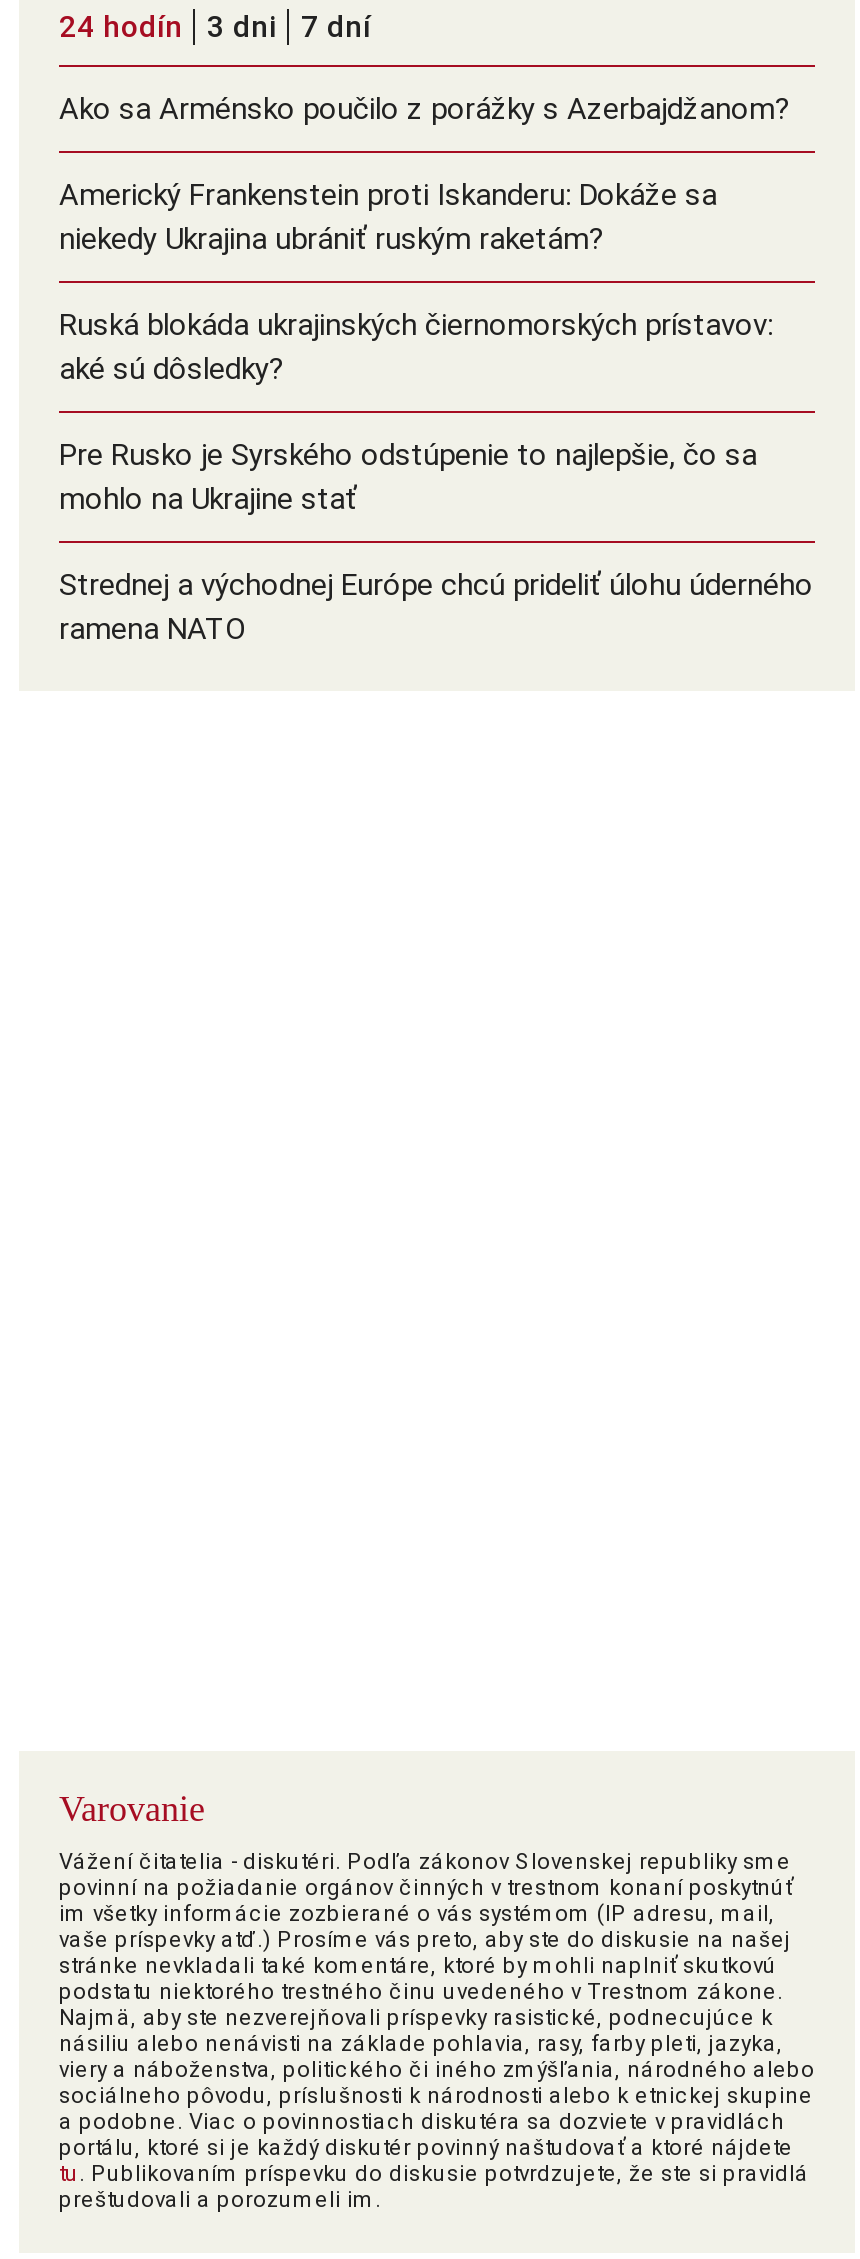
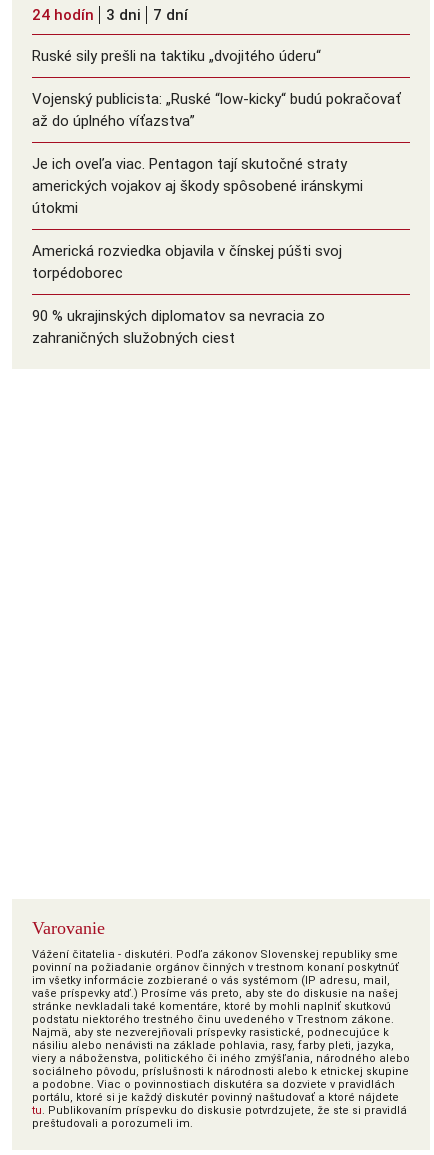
[59,91,791,127] Ako sa Arménsko poučilo z porážky s Azerbajdžanom? -> [32,47,321,65] Ruské sily prešli na taktiku „dvojitého úderu“
[59,177,717,257] Americký Frankenstein proti Iskanderu: Dokáže sa | niekedy Ukrajina ubrániť ruským raketám? -> [32,90,401,130] Vojenský publicista: „Ruské “low-kicky“ budú pokračovať | až do úplného víťazstva”
[59,307,773,387] Ruská blokáda ukrajinských čiernomorských prístavov: | aké sú dôsledky? -> [32,155,363,217] Je ich oveľa viac. Pentagon tají skutočné straty | amerických vojakov aj škody spôsobené iránskymi | útokmi
[59,437,757,517] Pre Rusko je Syrského odstúpenie to najlepšie, čo sa | mohlo na Ukrajine stať -> [32,242,342,282] Americká rozviedka objavila v čínskej púšti svoj | torpédoborec
[59,567,813,647] Strednej a východnej Európe chcú prideliť úlohu úderného | ramena NATO -> [32,307,325,347] 90 % ukrajinských diplomatov sa nevracia zo | zahraničných služobných ciest

